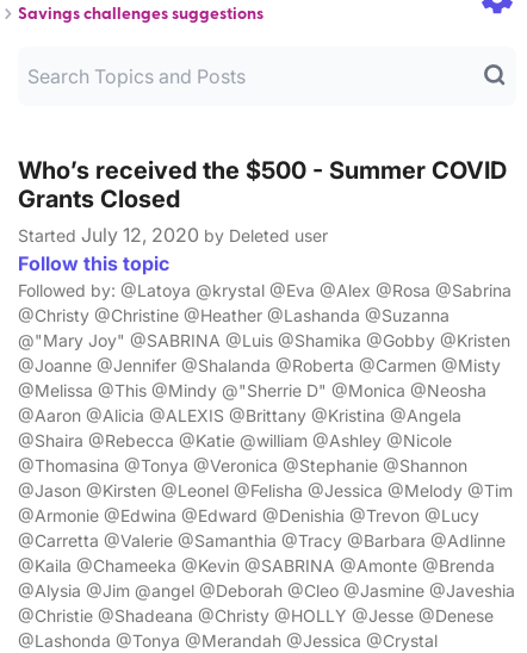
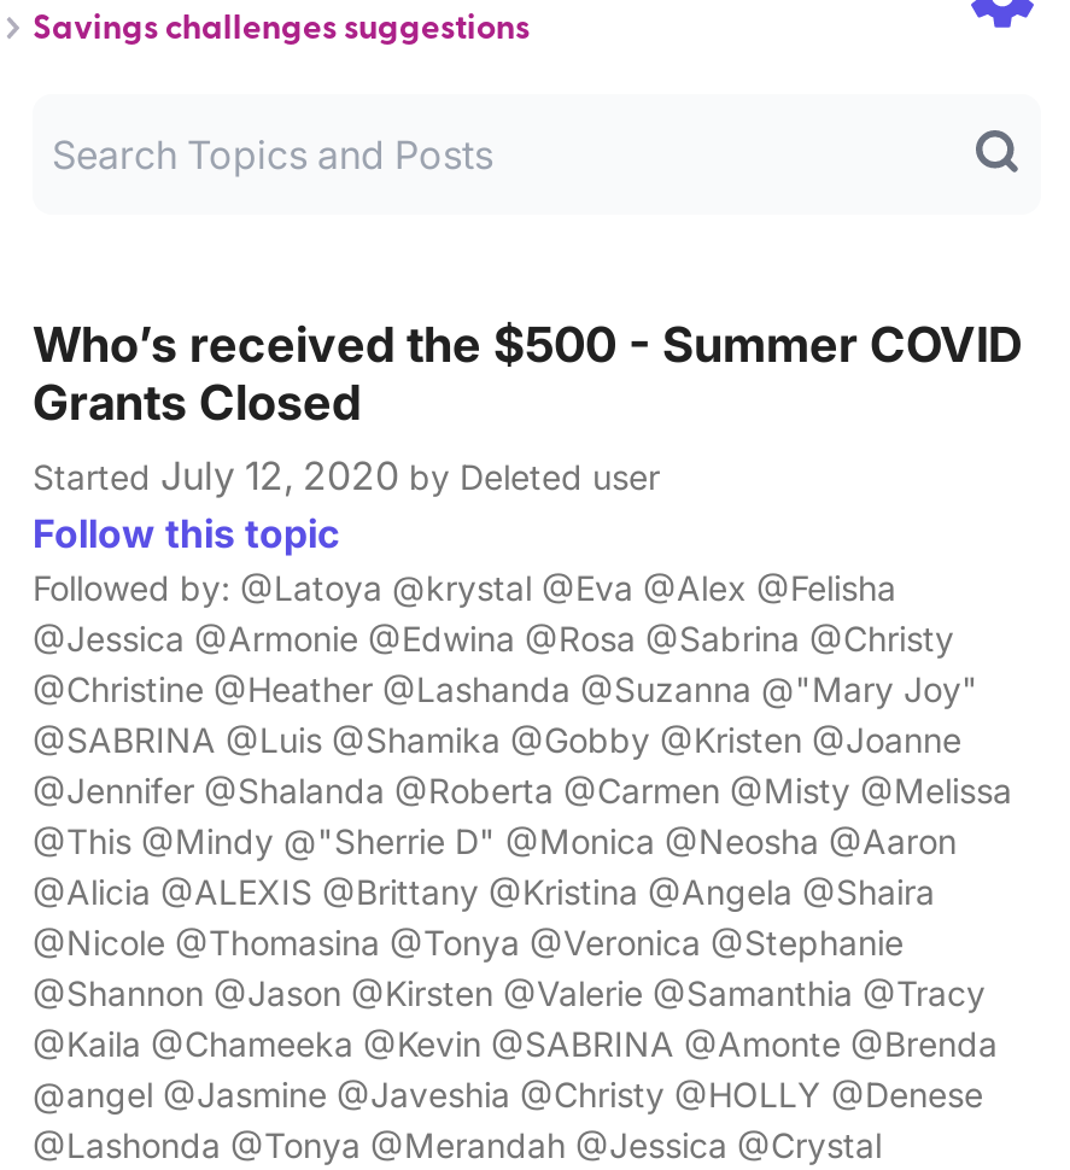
[18,280,513,550] Followed by: @Latoya @krystal @Eva @Alex @Rosa @Sabrina | @Christy @Christine @Heather @Lashanda @Suzanna | @"Mary Joy" @SABRINA @Luis @Shamika @Gobby @Kristen | @Joanne @Jennifer @Shalanda @Roberta @Carmen @Misty | @Melissa @This @Mindy @"Sherrie D" @Monica @Neosha | @Aaron @Alicia @ALEXIS @Brittany @Kristina @Angela | @Shaira @Rebecca @Katie @william @Ashley @Nicole | @Thomasina @Tonya @Veronica @Stephanie @Shannon | @Jason @Kirsten @Leonel @Felisha @Jessica @Melody @Tim | @Armonie @Edwina @Edward @Denishia @Trevon @Lucy | @Carretta @Valerie @Samanthia @Tracy @Barbara @Adlinne -> [33,566,1012,1012] Followed by: @Latoya @krystal @Eva @Alex @Felisha | @Jessica @Armonie @Edwina @Rosa @Sabrina @Christy | @Christine @Heather @Lashanda @Suzanna @"Mary Joy" | @SABRINA @Luis @Shamika @Gobby @Kristen @Joanne | @Jennifer @Shalanda @Roberta @Carmen @Misty @Melissa | @This @Mindy @"Sherrie D" @Monica @Neosha @Aaron | @Alicia @ALEXIS @Brittany @Kristina @Angela @Shaira | @Nicole @Thomasina @Tonya @Veronica @Stephanie | @Shannon @Jason @Kirsten @Valerie @Samanthia @Tracy
[18,580,515,625] @Alysia @Jim @angel @Deborah @Cleo @Jasmine @Javeshia | @Christie @Shadeana @Christy @HOLLY @Jesse @Denese -> [33,1073,983,1114] @angel @Jasmine @Javeshia @Christy @HOLLY @Denese

